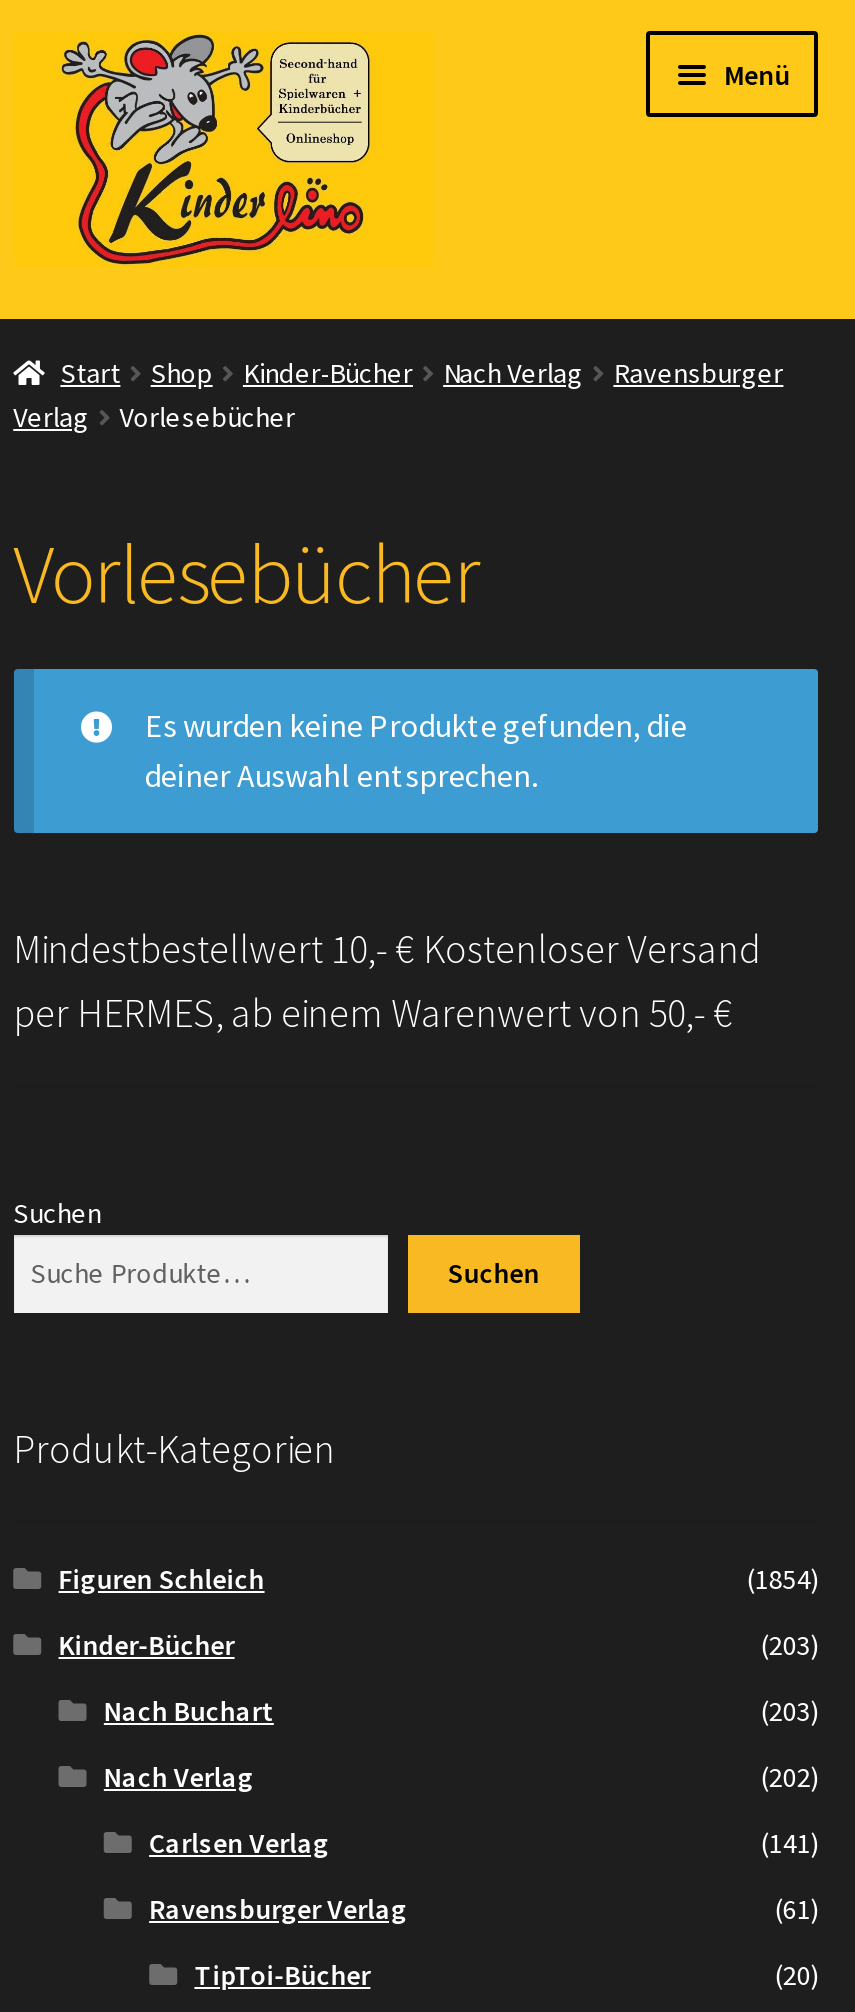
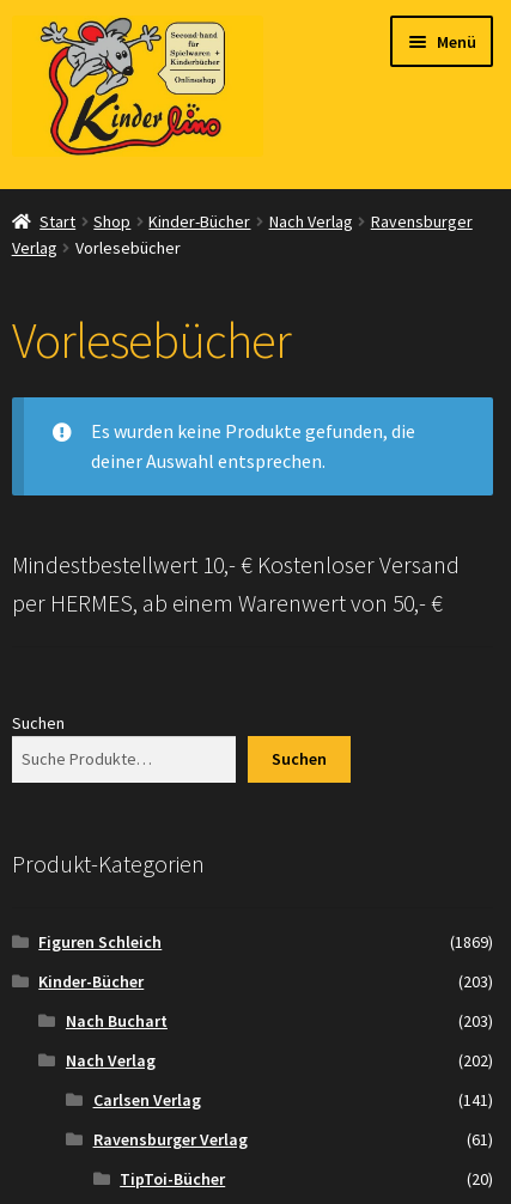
[747,1562,819,1598] (1854) -> [450,932,494,953] (1869)

